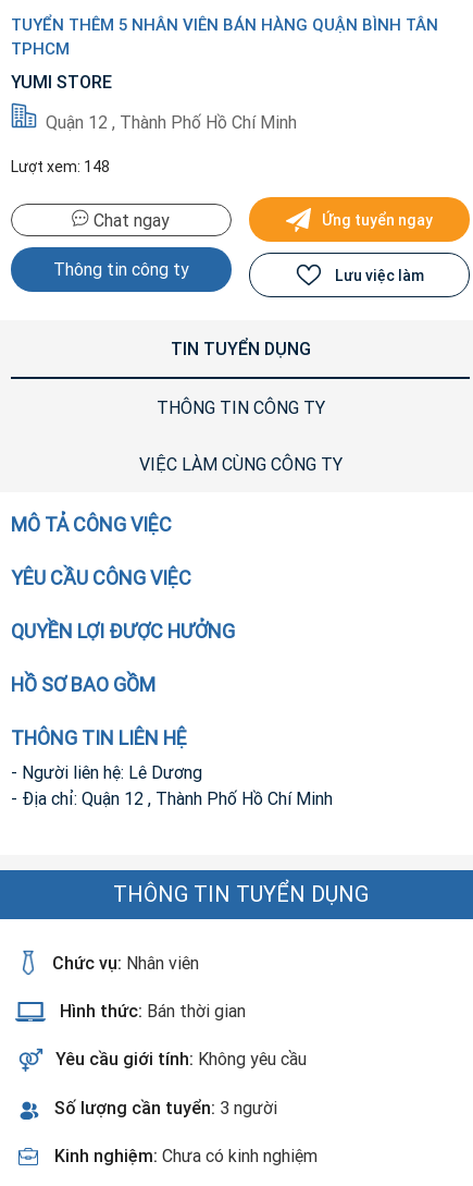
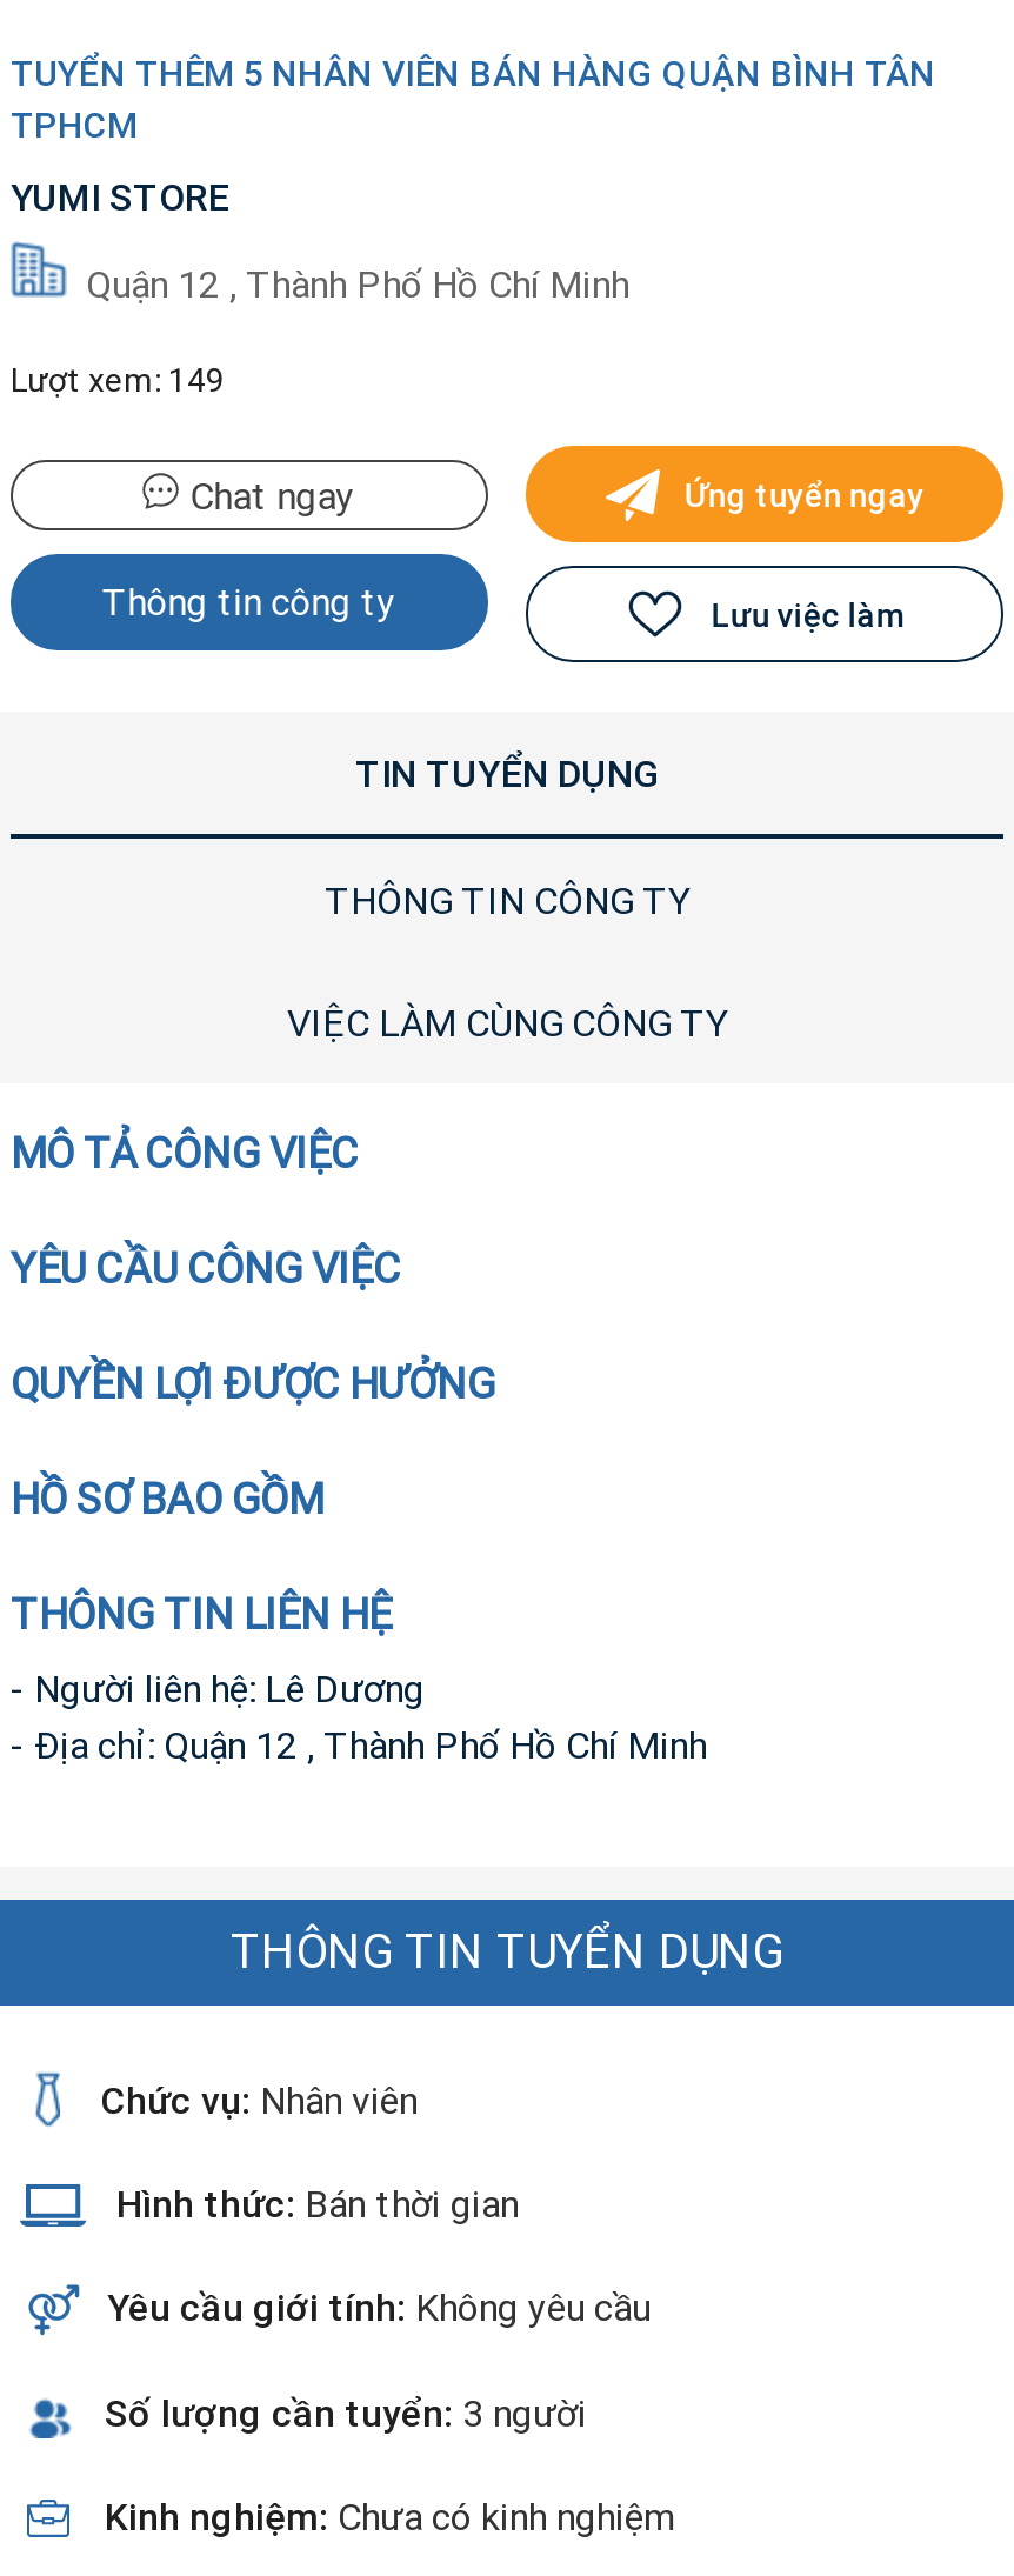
[11,157,110,176] Lượt xem: 148 -> [11,359,225,401] Lượt xem: 149

